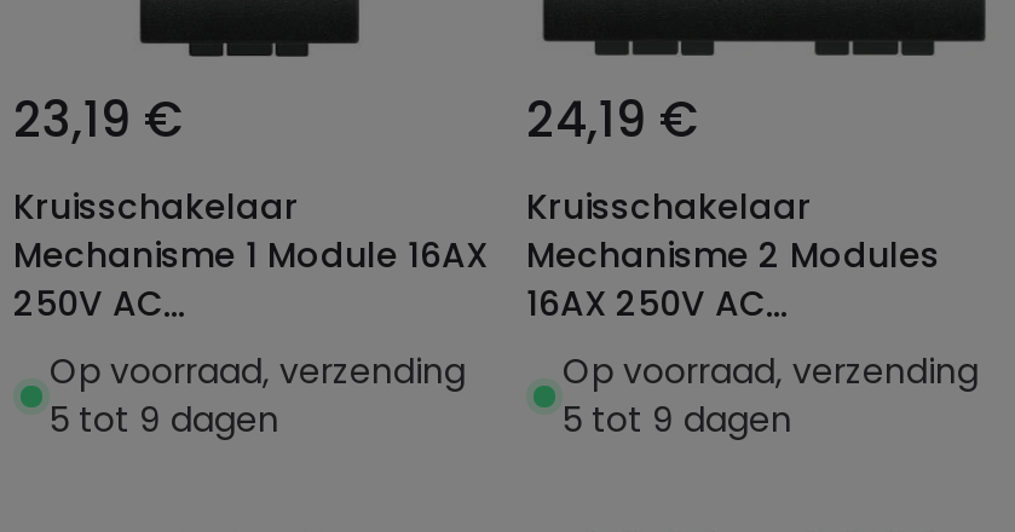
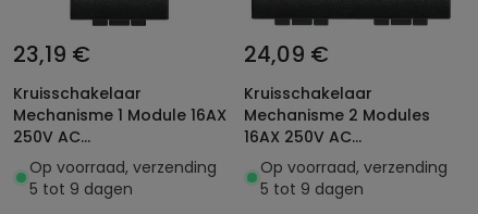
[526,87,700,155] 24,19 € -> [244,39,329,69] 24,09 €

